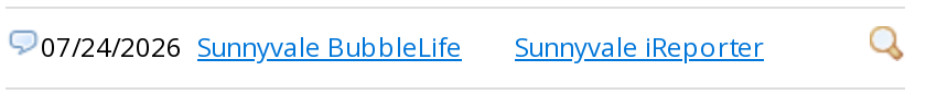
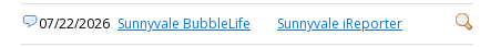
[41,28,462,66] 07/24/2026 Sunnyvale BubbleLife -> [39,14,251,33] 07/22/2026 Sunnyvale BubbleLife

